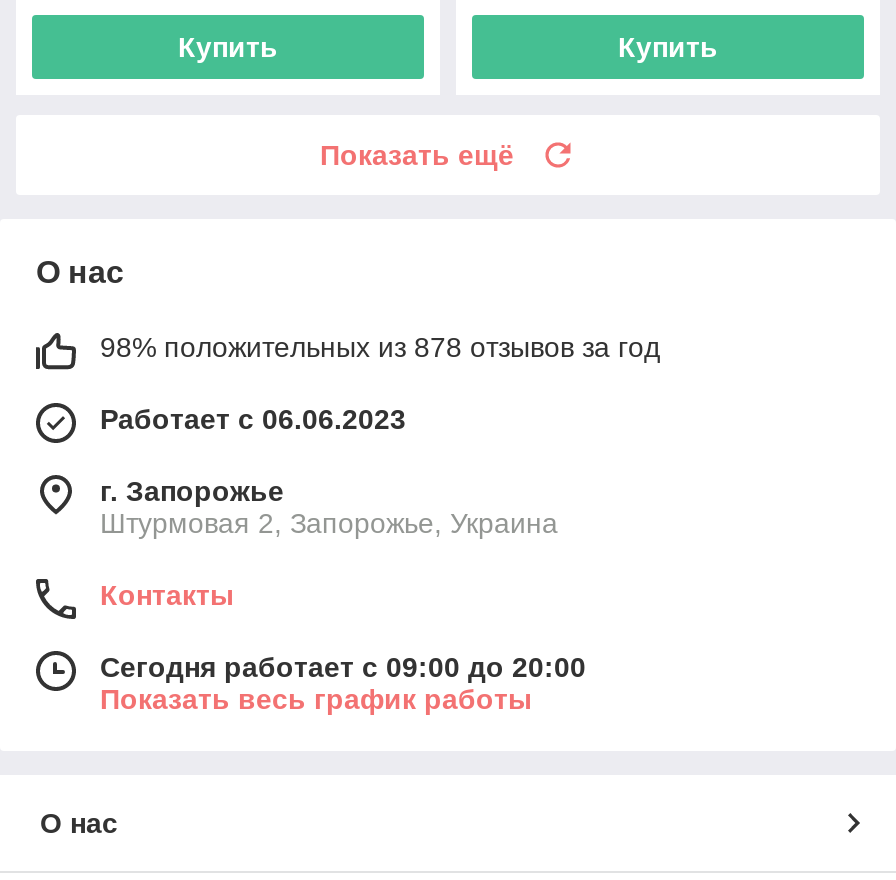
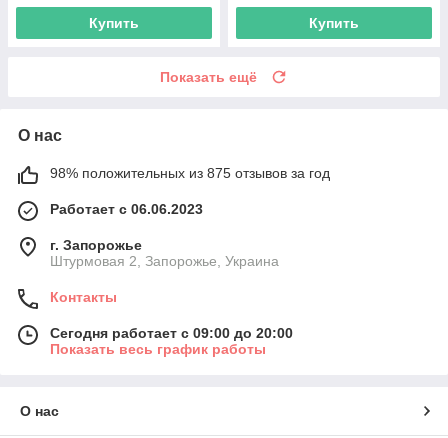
[100,331,660,363] 98% положительных из 878 отзывов за год -> [50,165,330,181] 98% положительных из 875 отзывов за год

